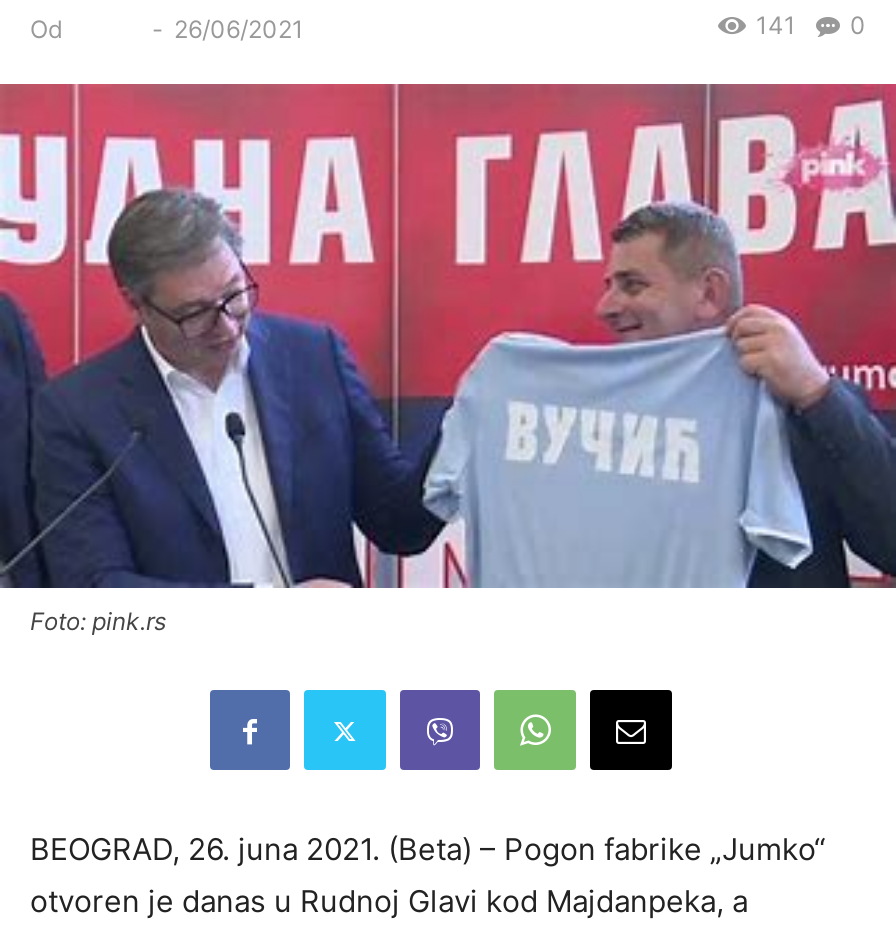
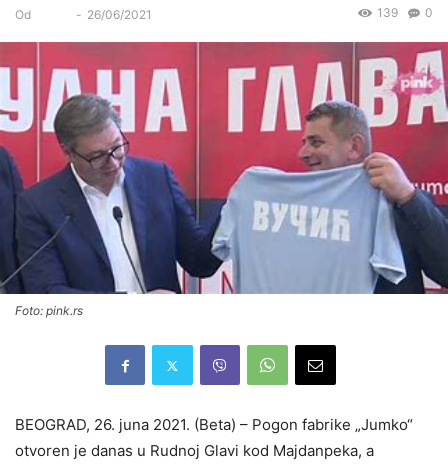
[756,10,866,40] 141 0 -> [377,5,433,20] 139 0

